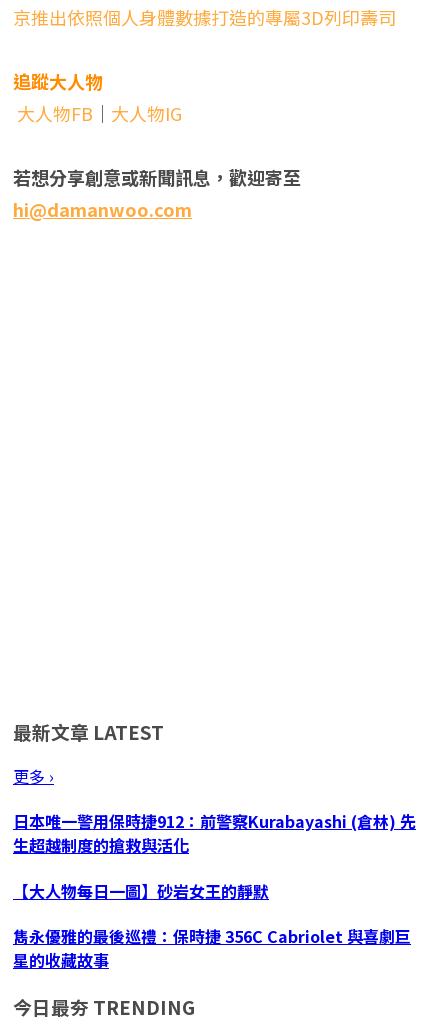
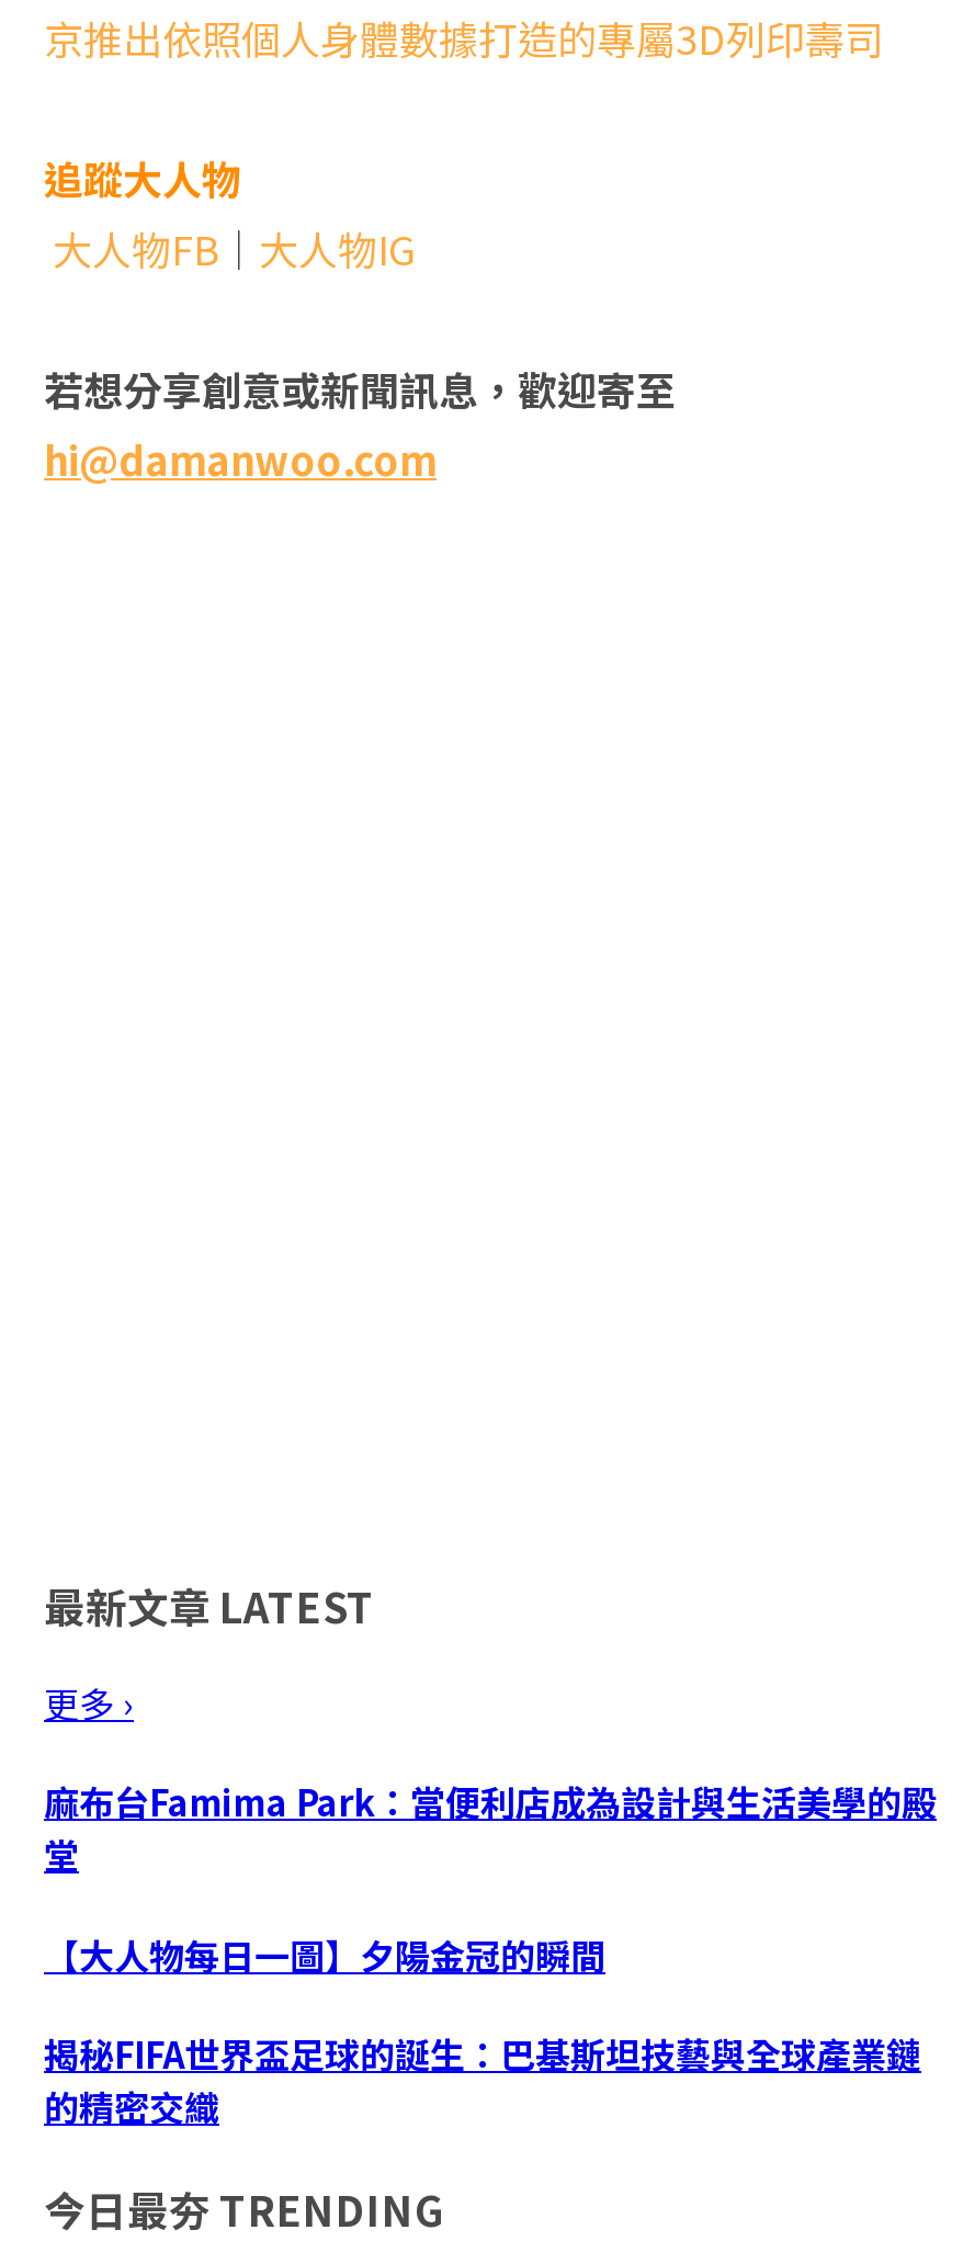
[13,809,416,857] 日本唯一警用保時捷912：前警察Kurabayashi (倉林) 先 | 生超越制度的搶救與活化 -> [44,1776,937,1881] 麻布台Famima Park：當便利店成為設計與生活美學的殿 | 堂
[13,879,269,903] 【大人物每日一圖】砂岩女王的靜默 -> [44,1928,605,1980] 【大人物每日一圖】夕陽金冠的瞬間
[13,924,411,972] 雋永優雅的最後巡禮：保時捷 356C Cabriolet 與喜劇巨 | 星的收藏故事 -> [44,2027,921,2132] 揭秘FIFA世界盃足球的誕生：巴基斯坦技藝與全球產業鏈 | 的精密交織

